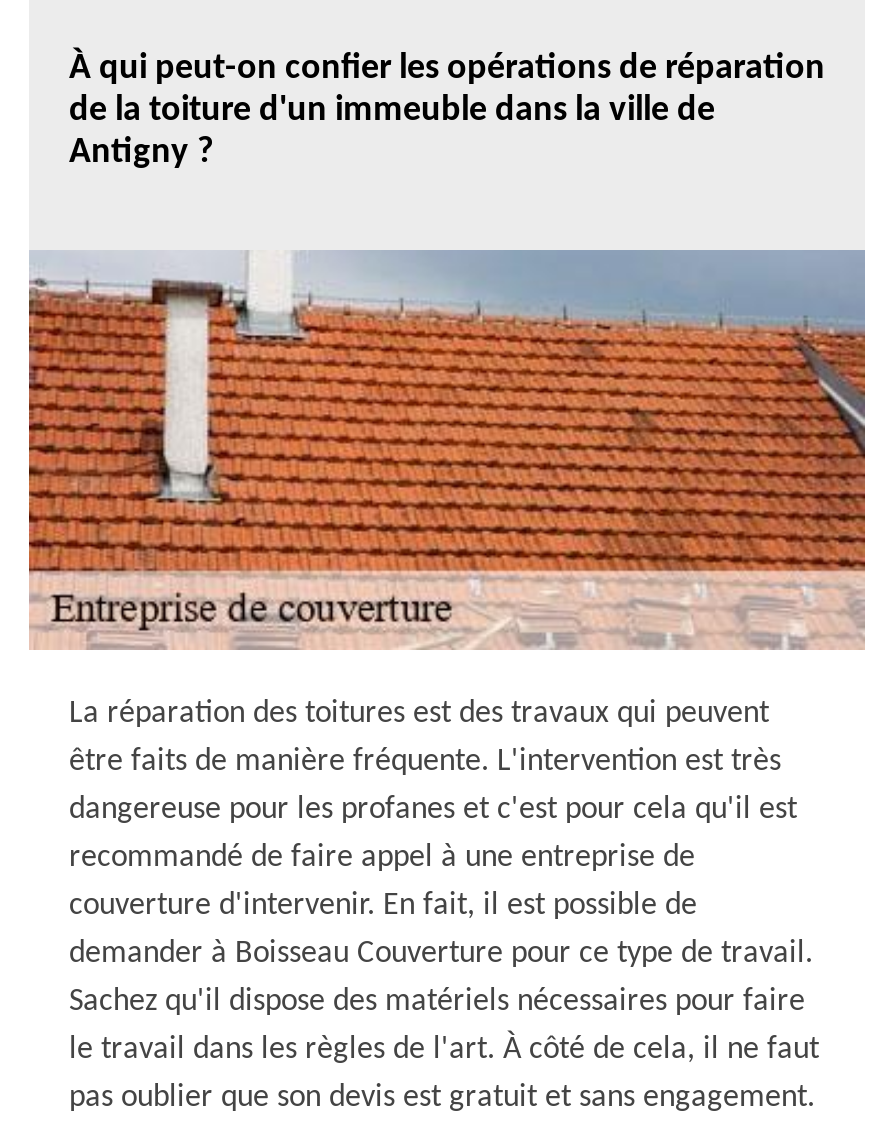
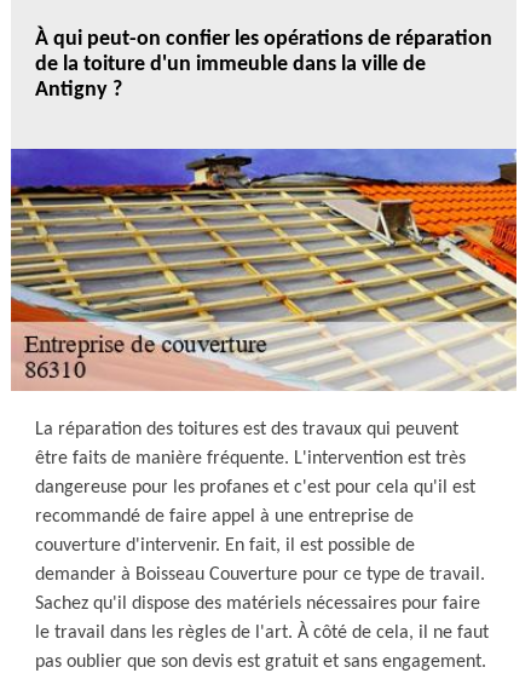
[27,250,867,650] [image] -> [10,148,518,391] [image]

